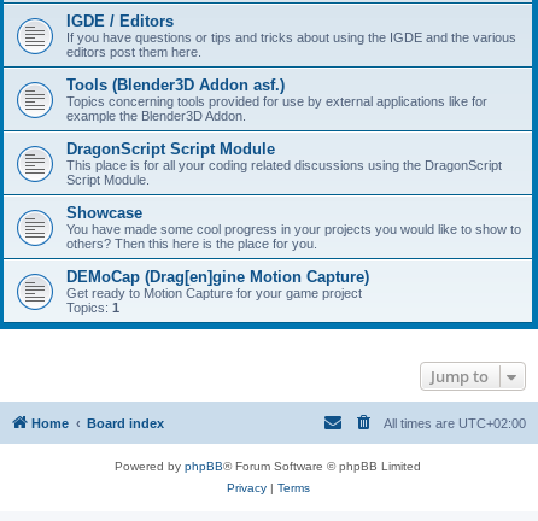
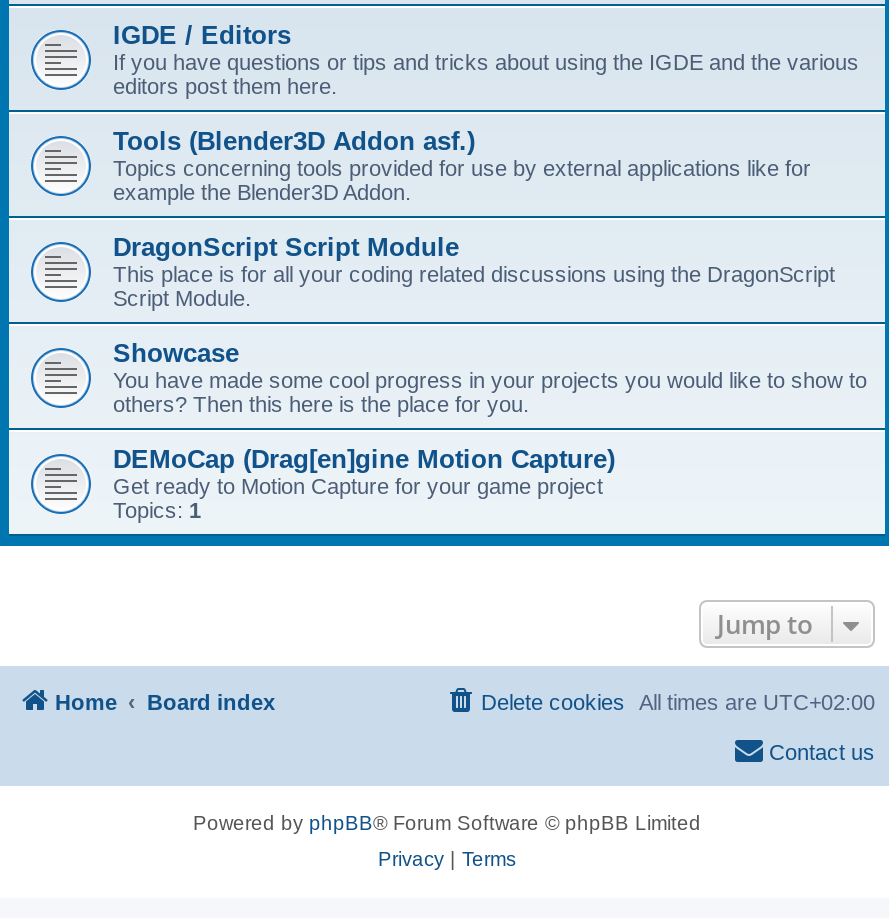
none -> [481,690,875,764] Delete cookies | Contact us

